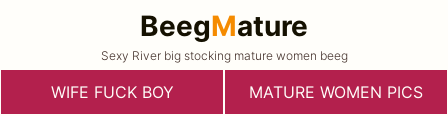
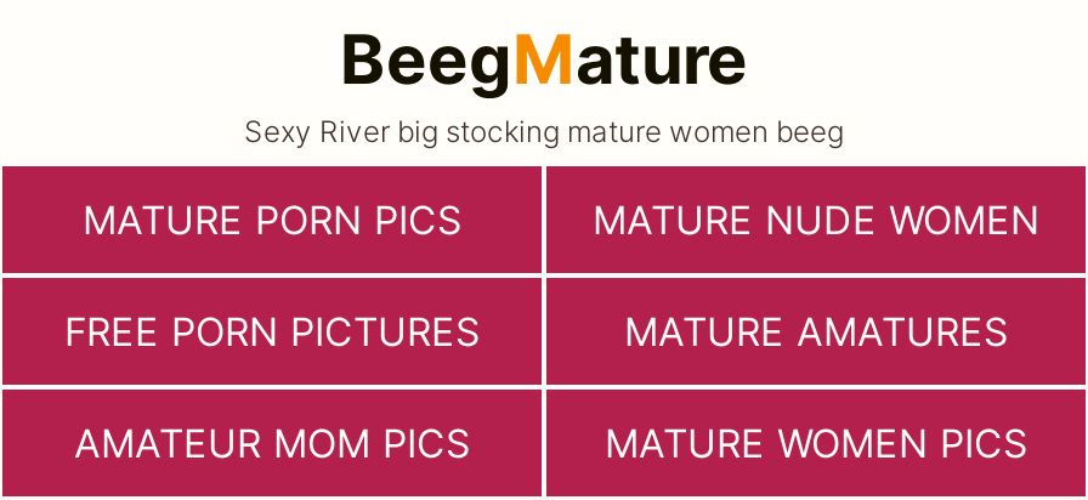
[50,82,173,102] WIFE FUCK BOY -> [64,195,1039,467] MATURE PORN PICS | MATURE NUDE WOMEN | FREE PORN PICTURES | MATURE AMATURES | AMATEUR MOM PICS

